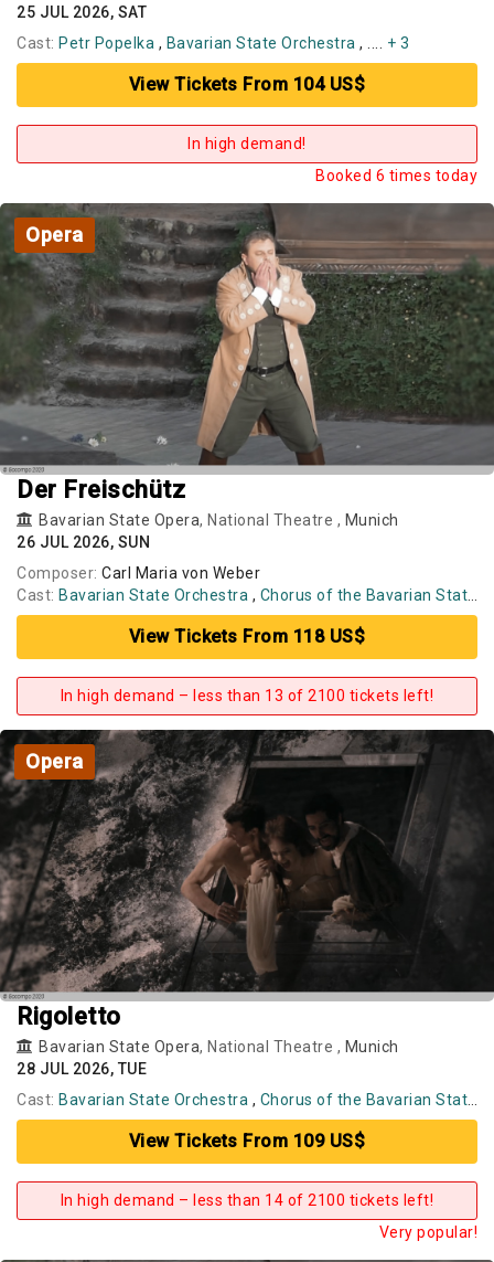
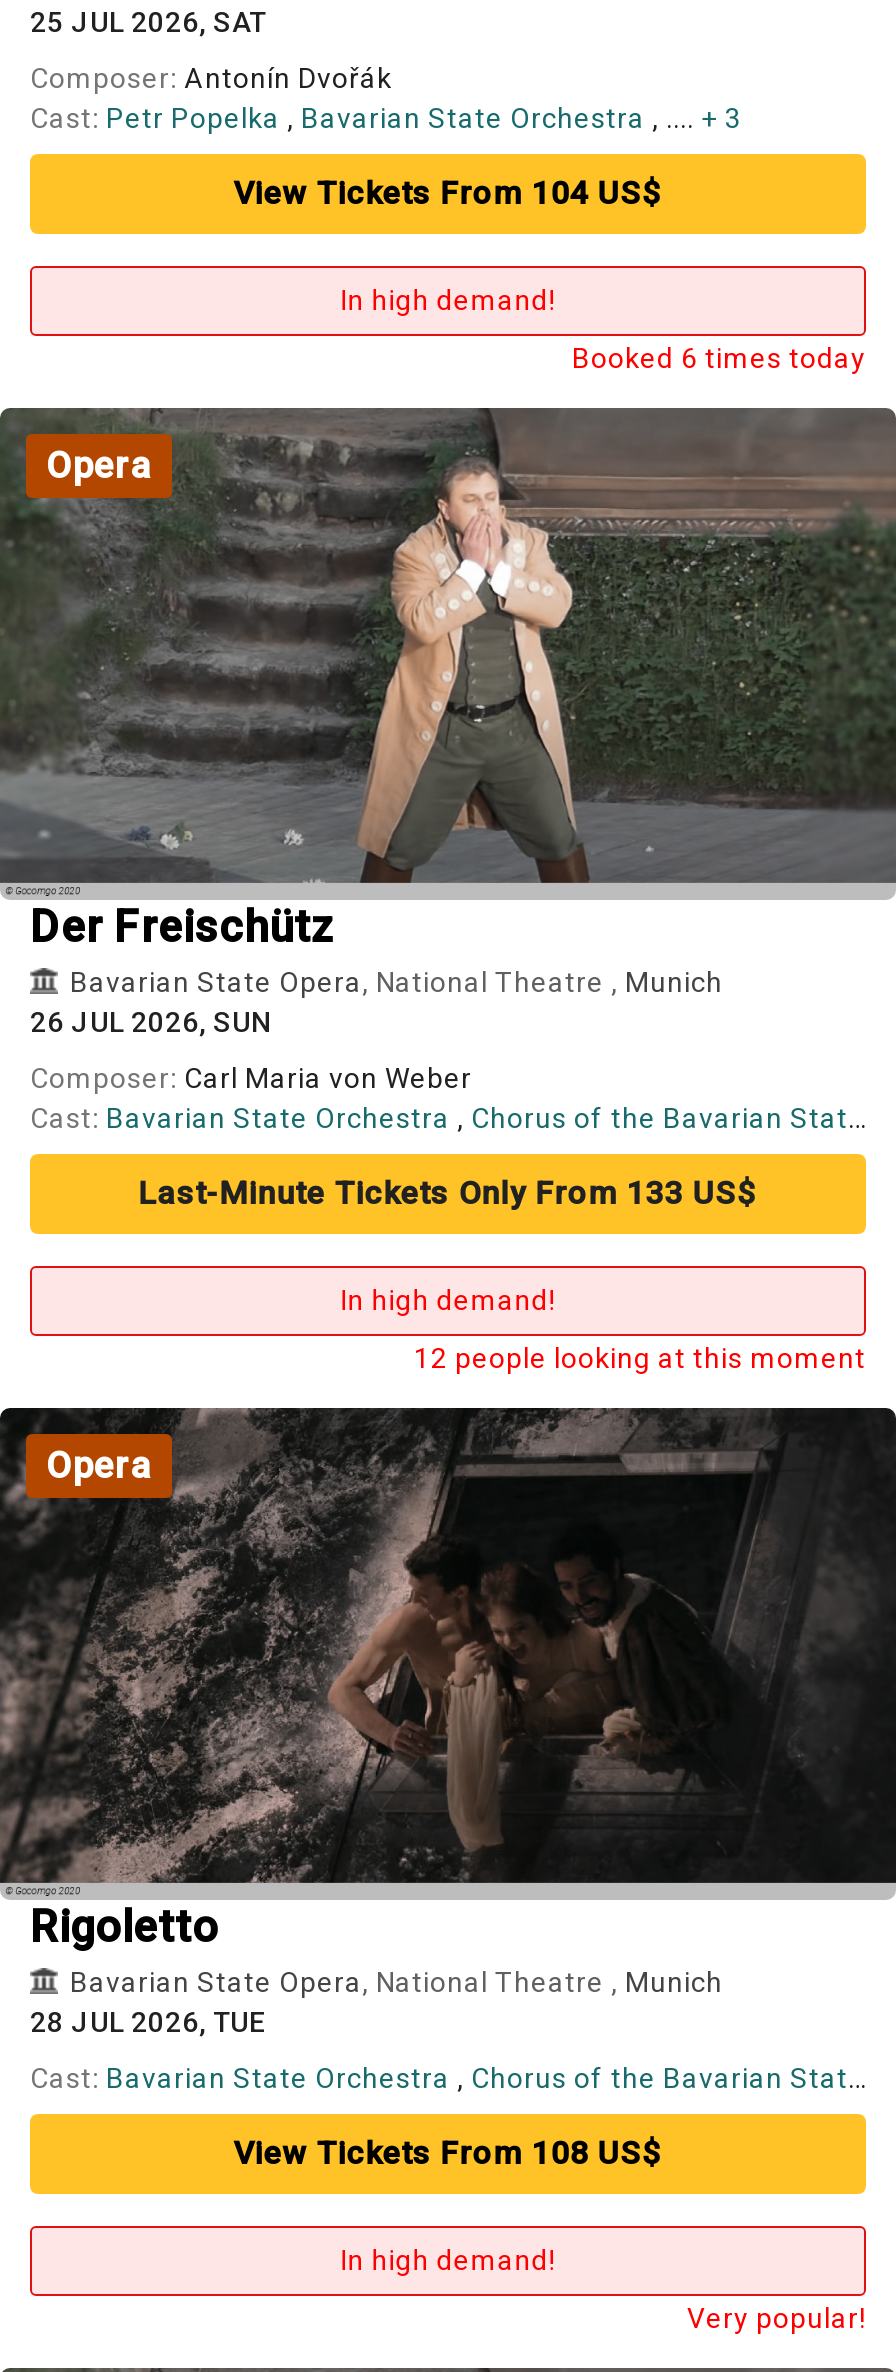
none -> [30,62,392,94] Composer: Antonín Dvořák
[60,626,434,704] View Tickets From 118 US$ | In high demand – less than 13 of 2100 tickets left! -> [138,1174,866,1374] Last-Minute Tickets Only From 133 US$ | In high demand! | 12 people looking at this moment
[129,1131,365,1152] View Tickets From 109 US$ -> [234,2134,662,2172] View Tickets From 108 US$
[60,1191,434,1209] In high demand – less than 14 of 2100 tickets left! -> [340,2244,556,2276] In high demand!

